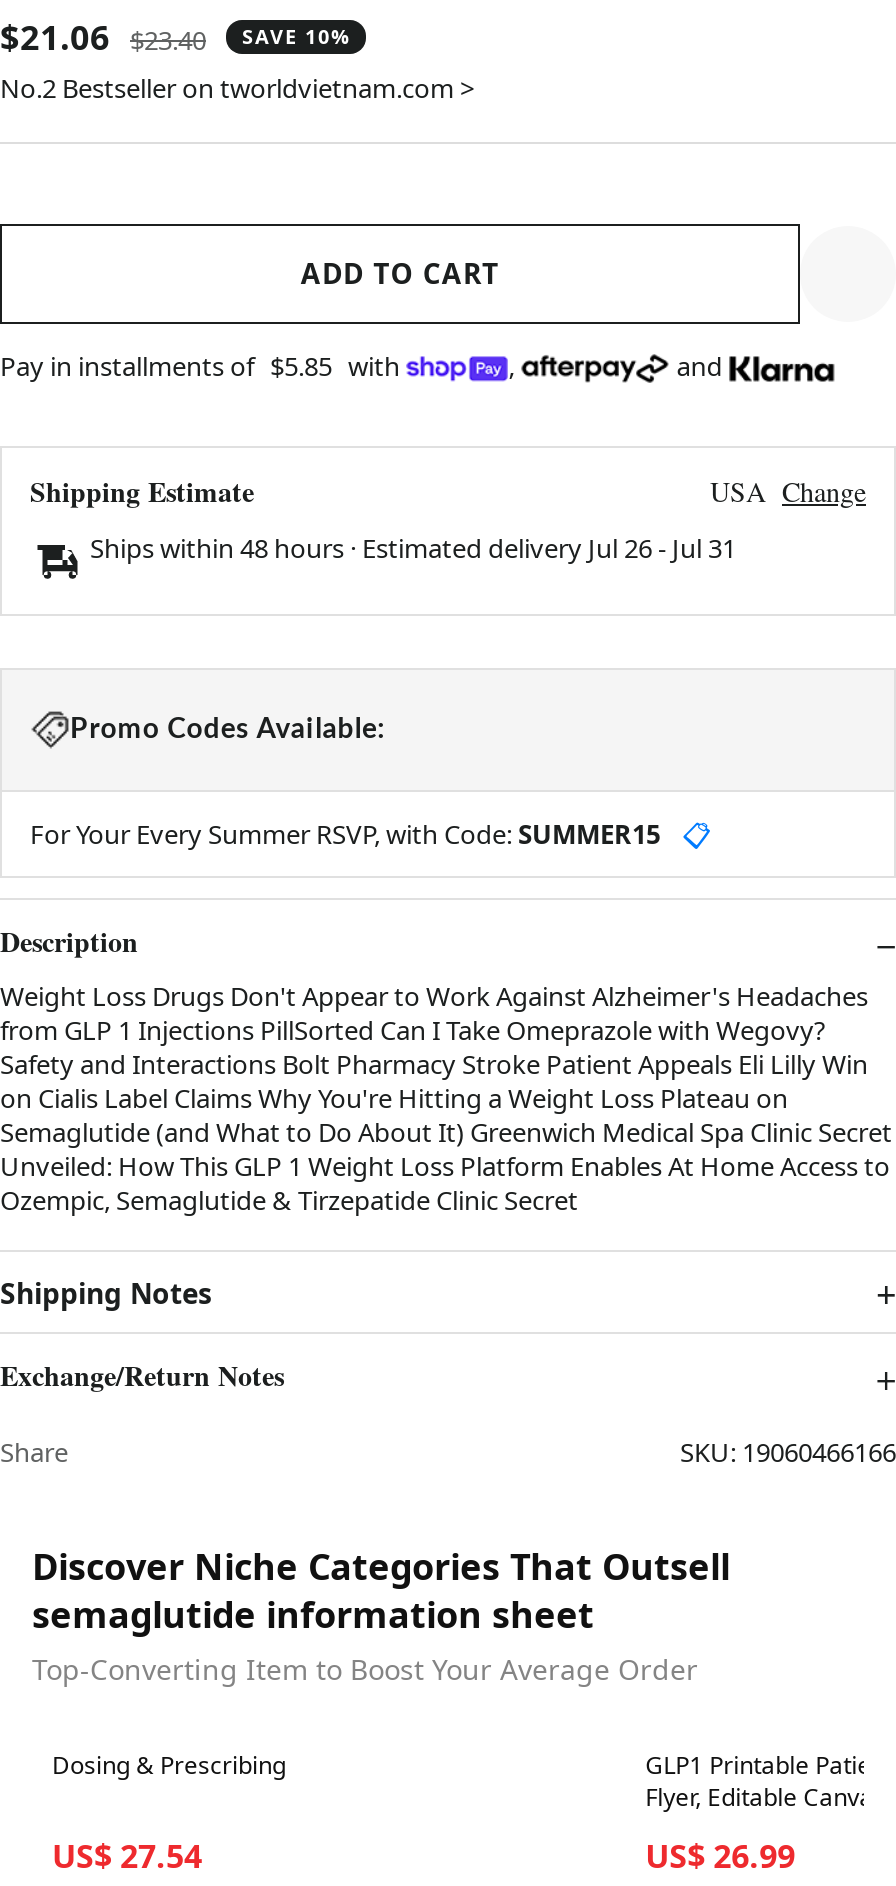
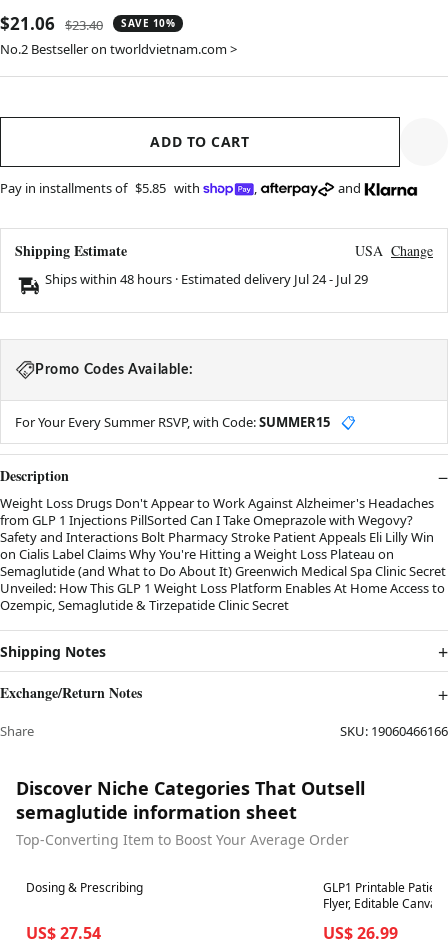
[90,529,736,565] Ships within 48 hours · Estimated delivery Jul 26 - Jul 31 -> [45,269,368,287] Ships within 48 hours · Estimated delivery Jul 24 - Jul 29

